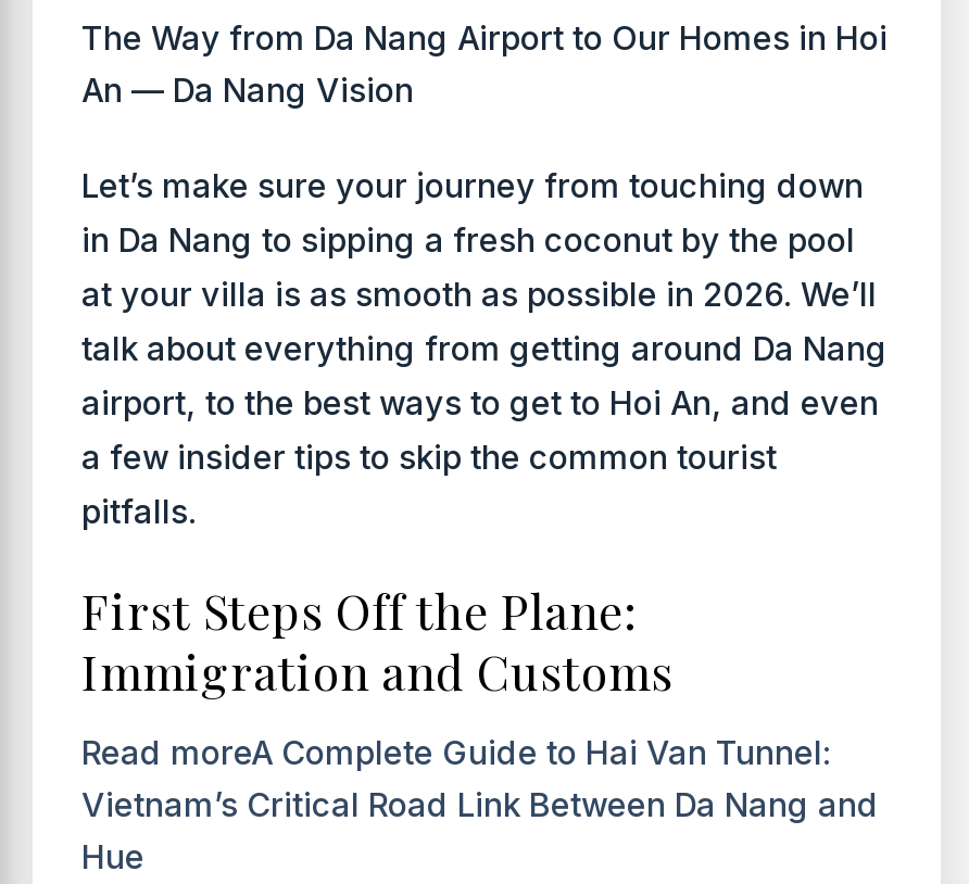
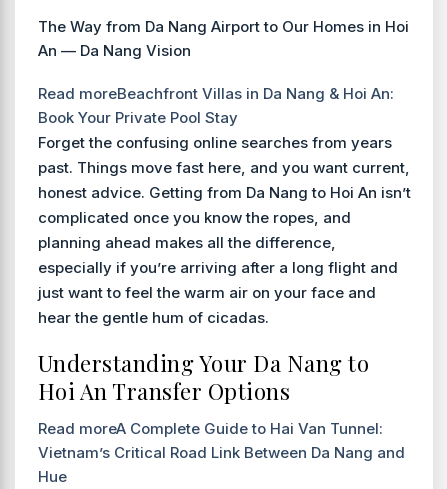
[81,166,888,533] Let’s make sure your journey from touching down | in Da Nang to sipping a fresh coconut by the pool | at your villa is as smooth as possible in 2026. We’ll | talk about everything from getting around Da Nang | airport, to the best ways to get to Hoi An, and even | a few insider tips to skip the common tourist | pitfalls. -> [37,84,410,327] Read moreBeachfront Villas in Da Nang & Hoi An: | Book Your Private Pool Stay | Forget the confusing online searches from years | past. Things move fast here, and you want current, | honest advice. Getting from Da Nang to Hoi An isn’t | complicated once you know the ropes, and | planning ahead makes all the difference, | especially if you’re arriving after a long flight and | just want to feel the warm air on your face and | hear the gentle hum of cicadas.
[81,578,674,704] First Steps Off the Plane: | Immigration and Customs -> [37,348,369,406] Understanding Your Da Nang to | Hoi An Transfer Options

